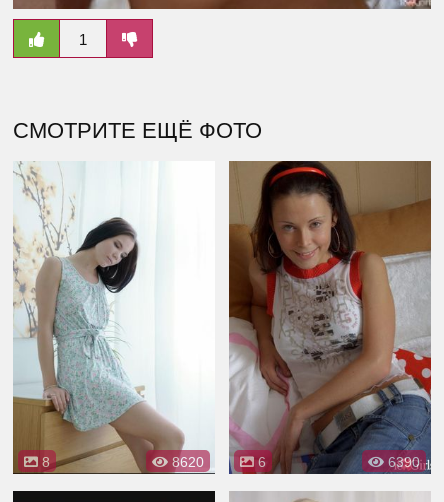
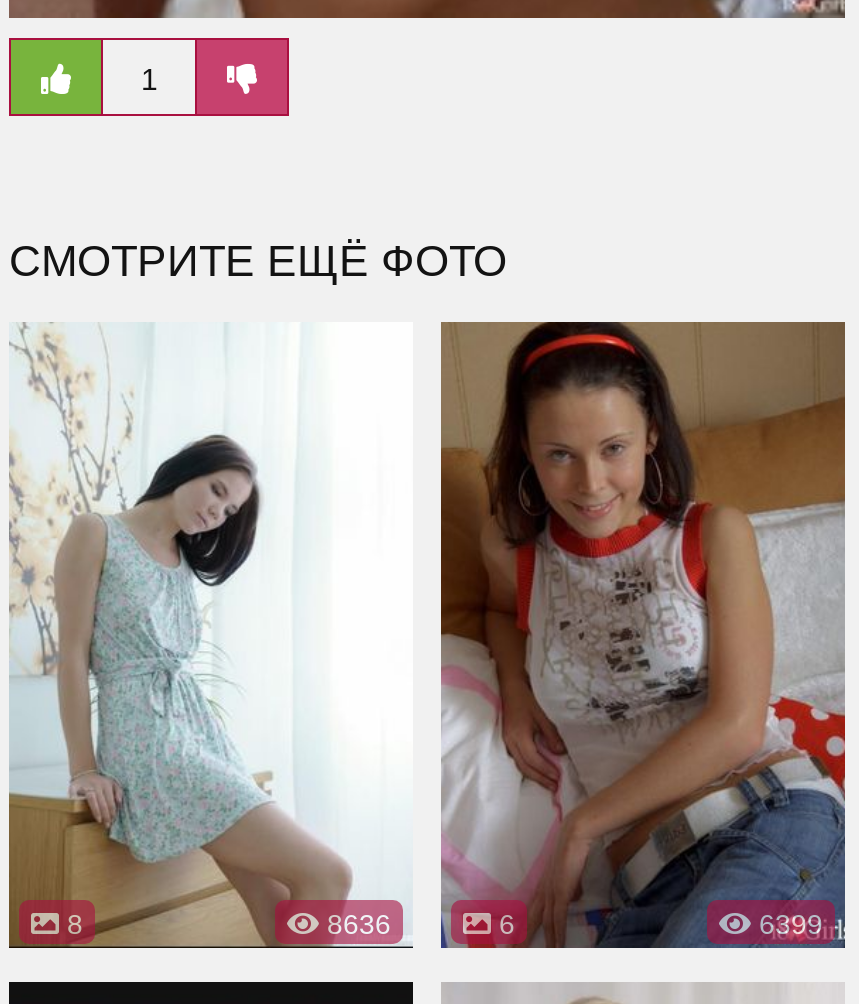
[168,454,204,470] 8620 -> [319,908,391,940] 8636
[384,454,420,470] 6390 -> [751,908,823,940] 6399

